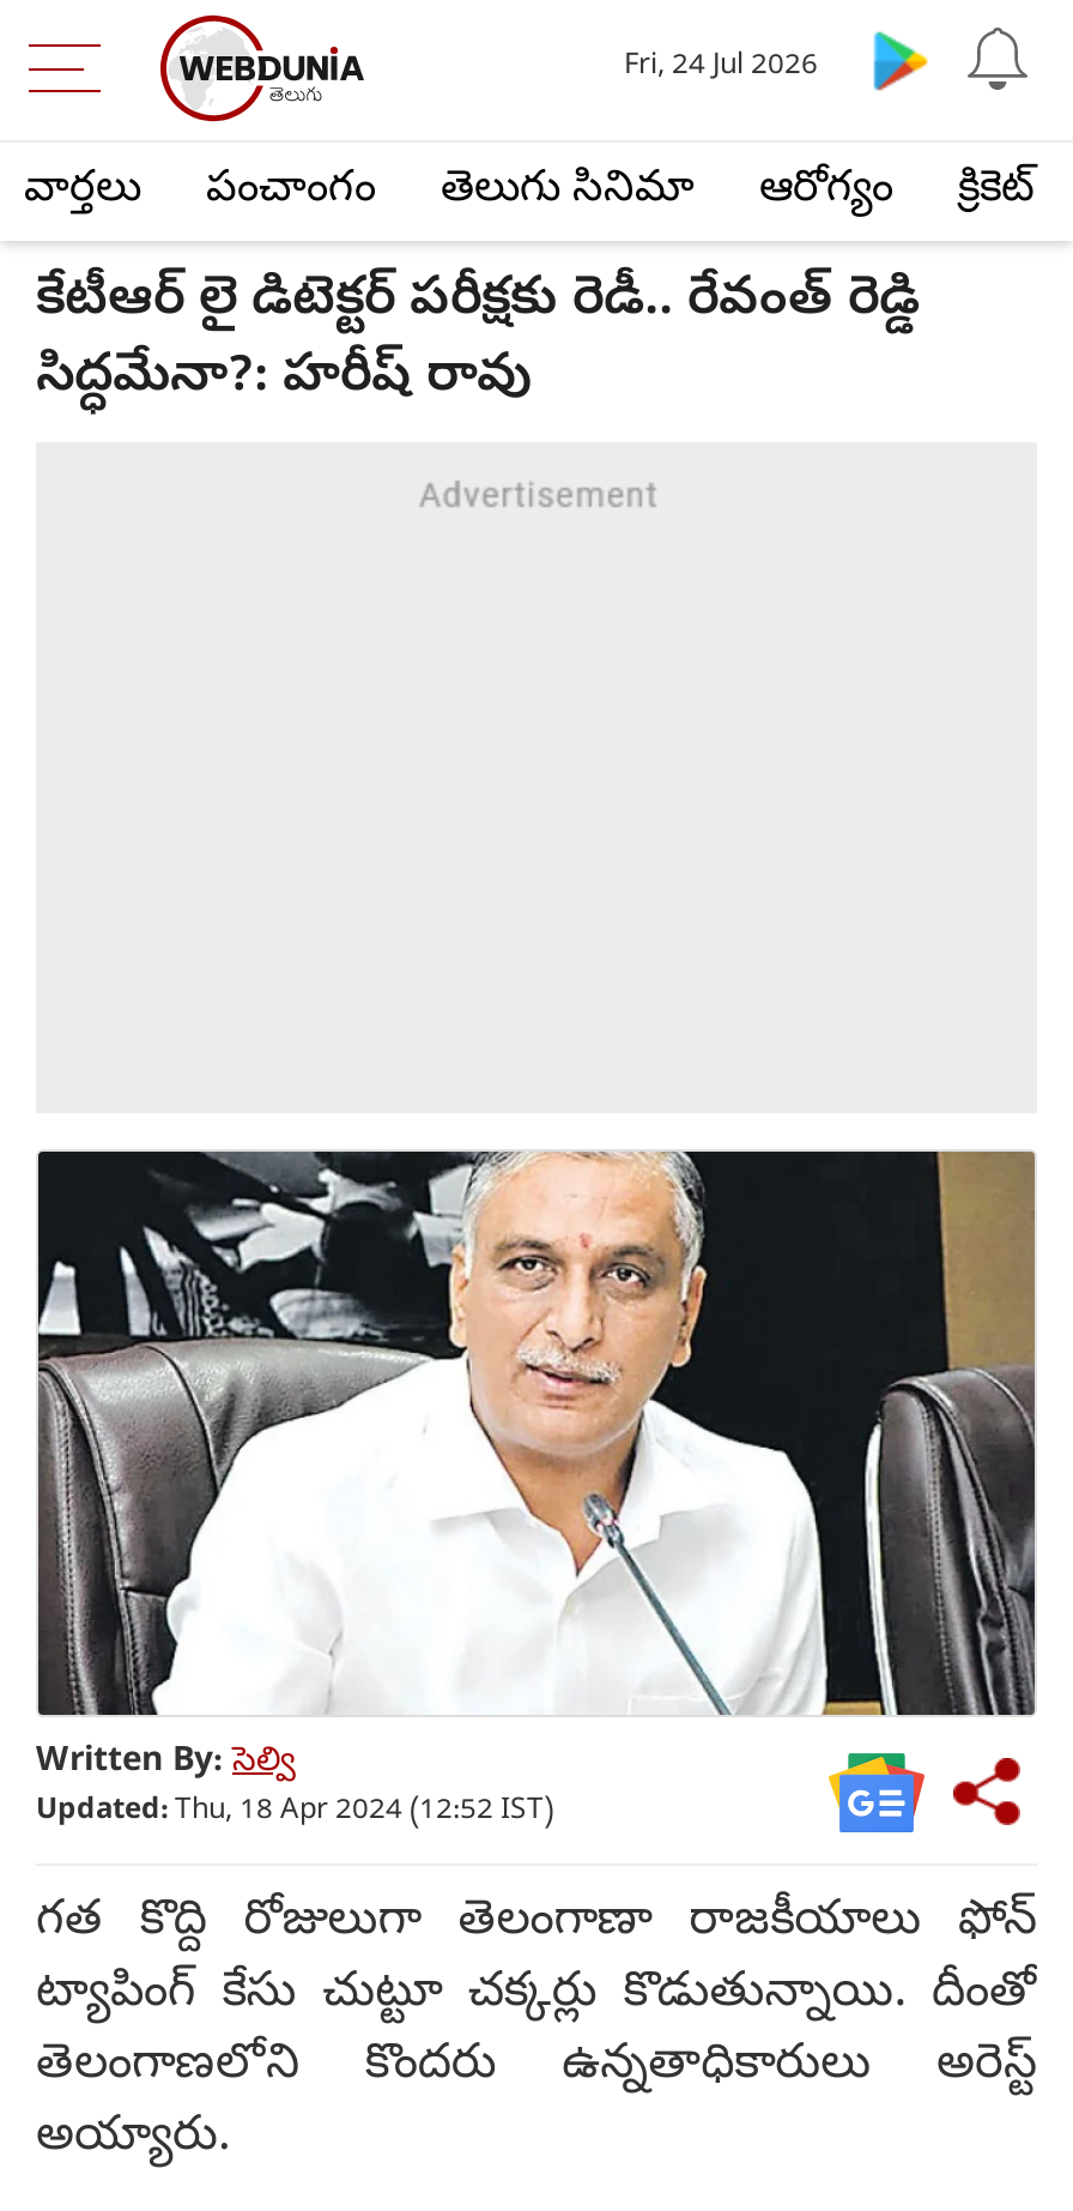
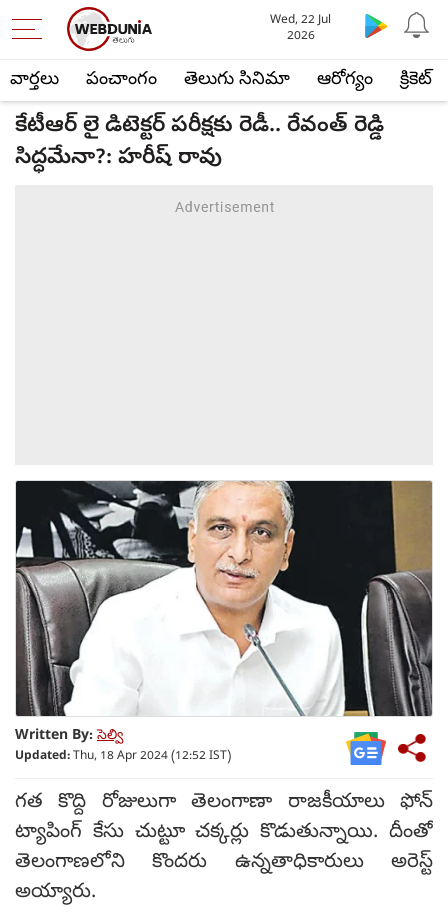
[624,49,818,87] Fri, 24 Jul 2026 -> [270,13,331,45] Wed, 22 Jul | 2026

